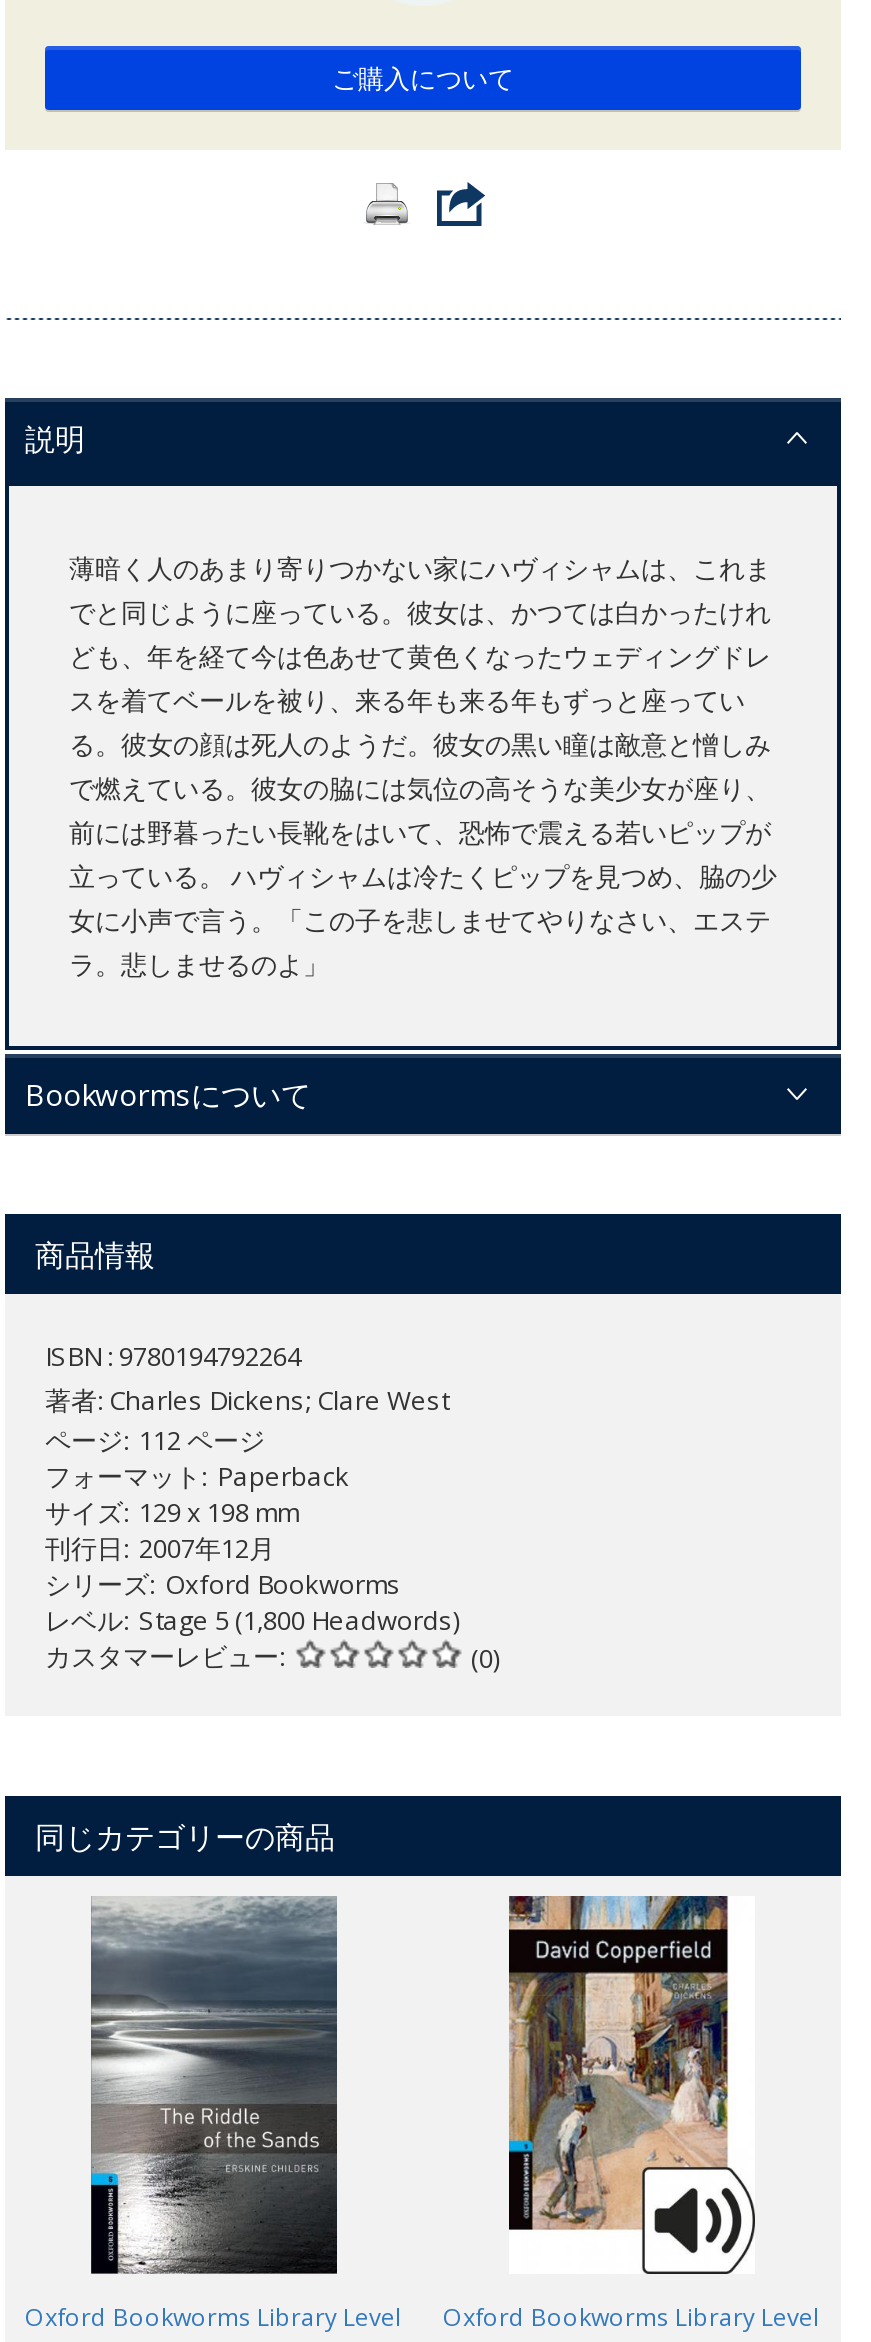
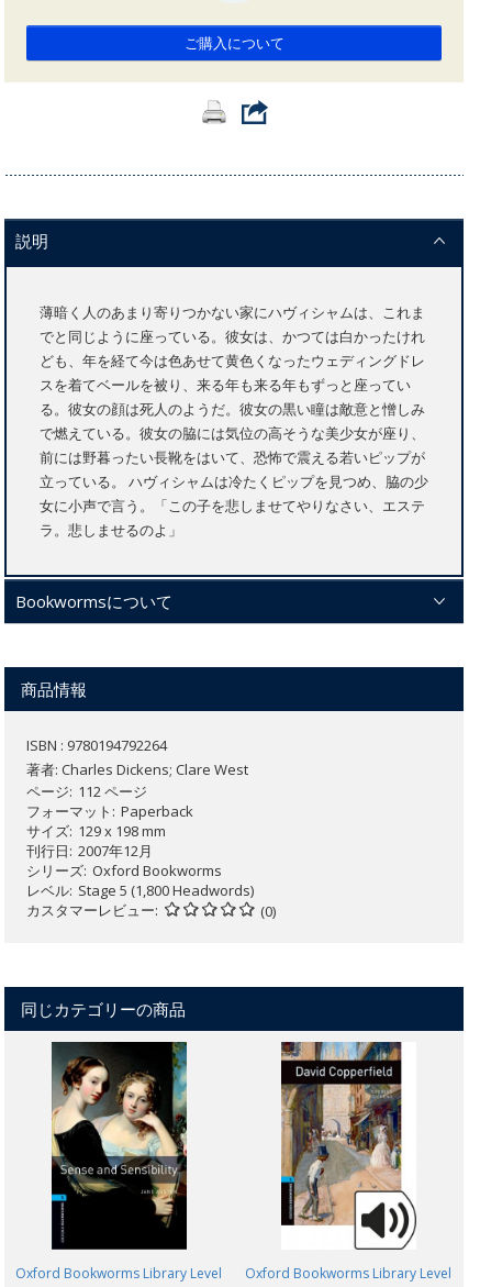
[91,1896,339,2274] [image] -> [52,1041,187,1250] [image]

